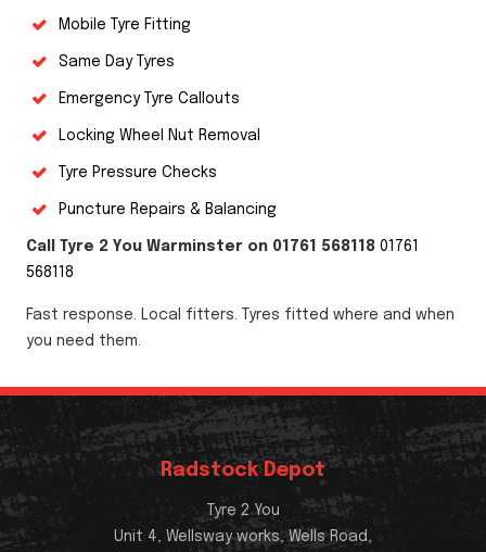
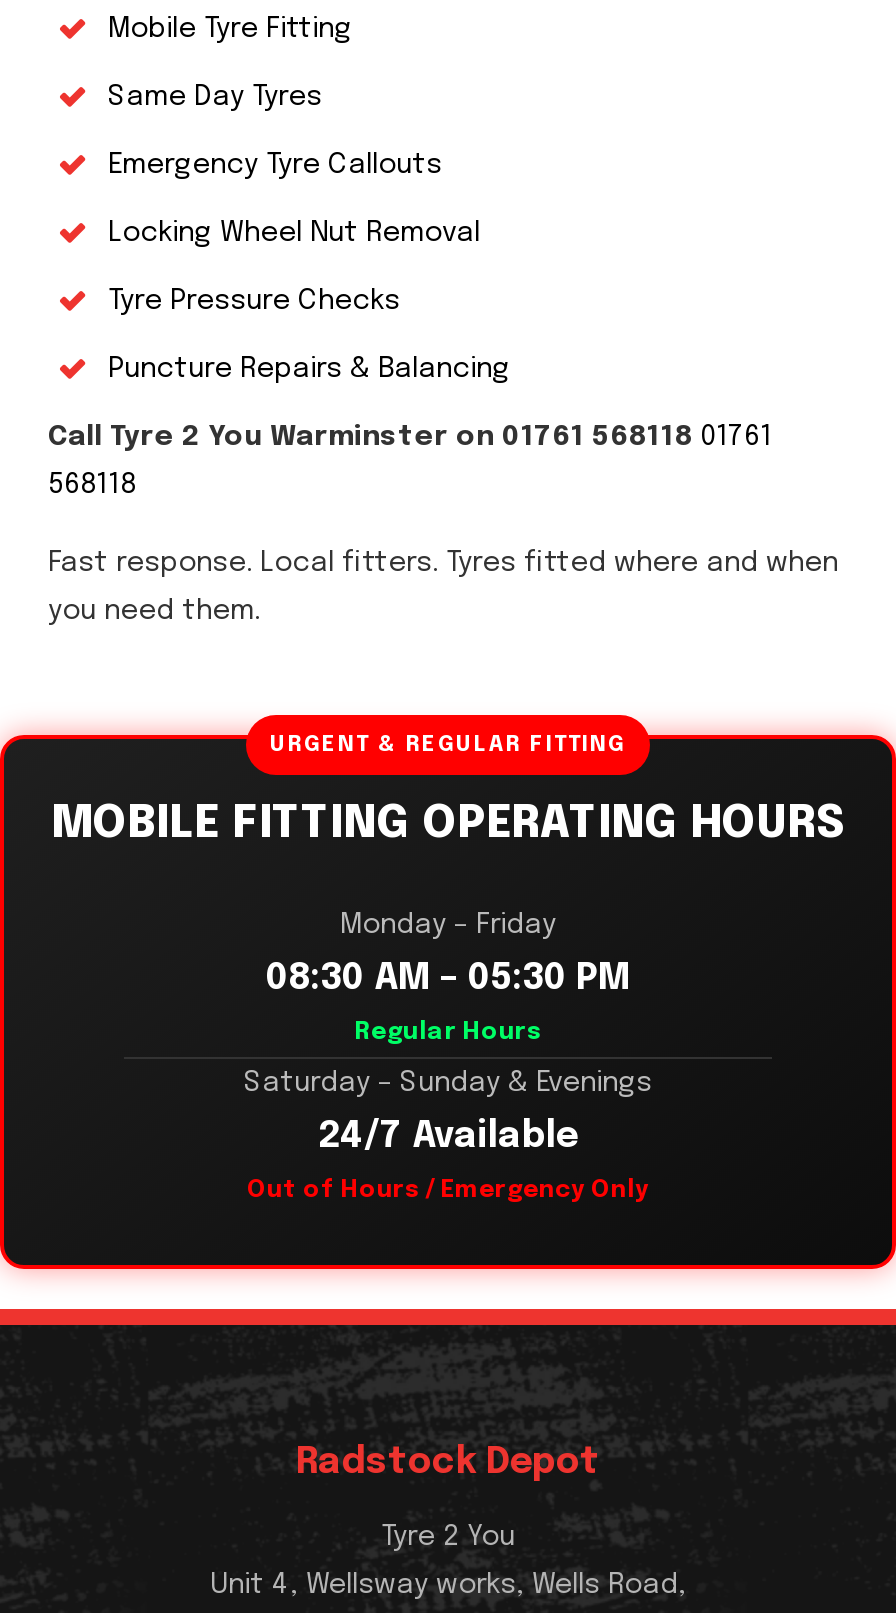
none -> [6,703,890,1277] [image] | URGENT & REGULAR FITTING | MOBILE FITTING OPERATING HOURS | Monday – Friday | 08:30 AM – 05:30 PM | Regular Hours | Saturday – Sunday & Evenings | 24/7 Available | Out of Hours / Emergency Only

